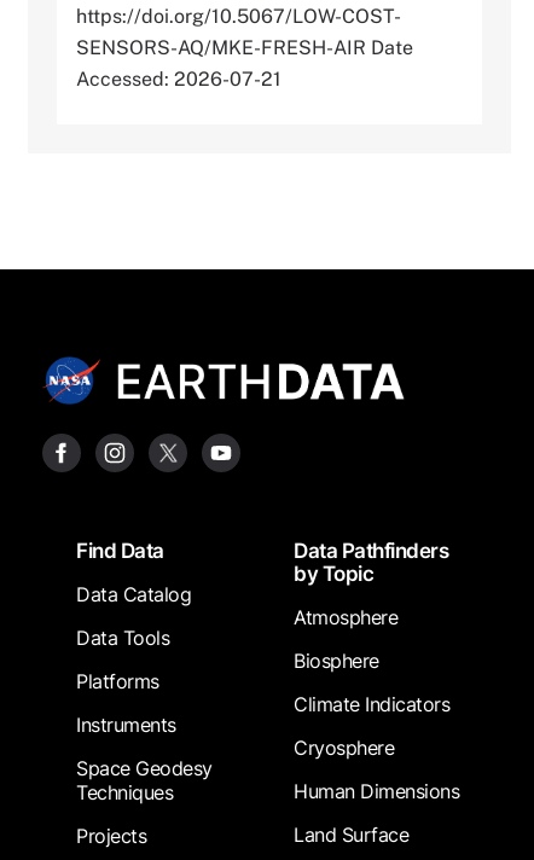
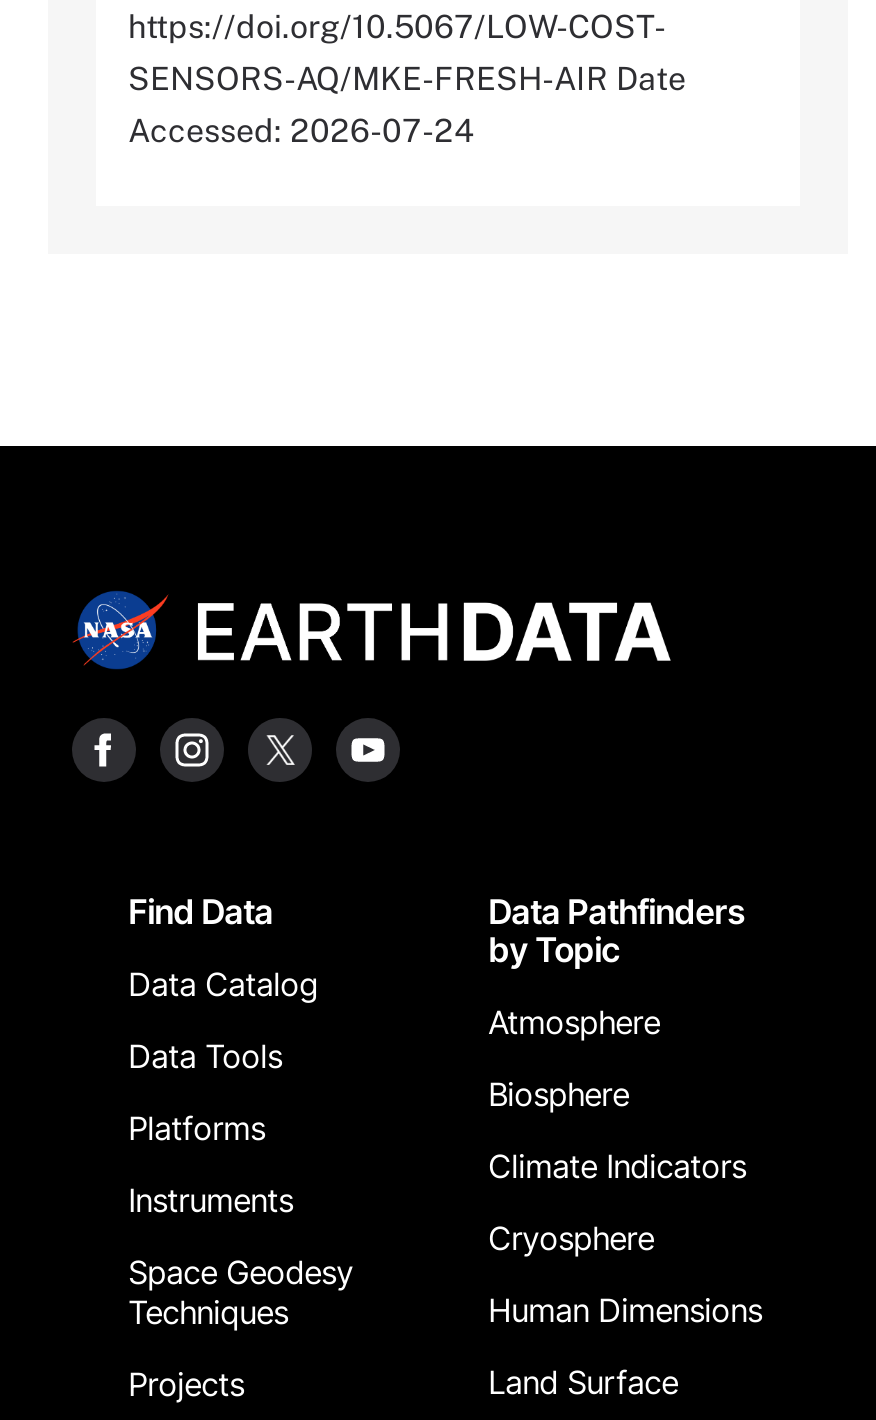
[76,68,281,91] Accessed: 2026-07-21 -> [128,112,474,150] Accessed: 2026-07-24

